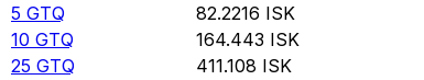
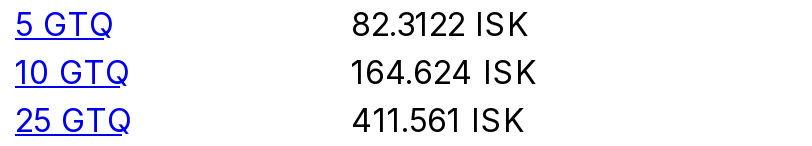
[196,3,295,24] 82.2216 ISK -> [351,5,529,45] 82.3122 ISK
[196,29,300,51] 164.443 ISK -> [351,53,537,93] 164.624 ISK
[196,55,292,77] 411.108 ISK -> [351,101,525,141] 411.561 ISK

